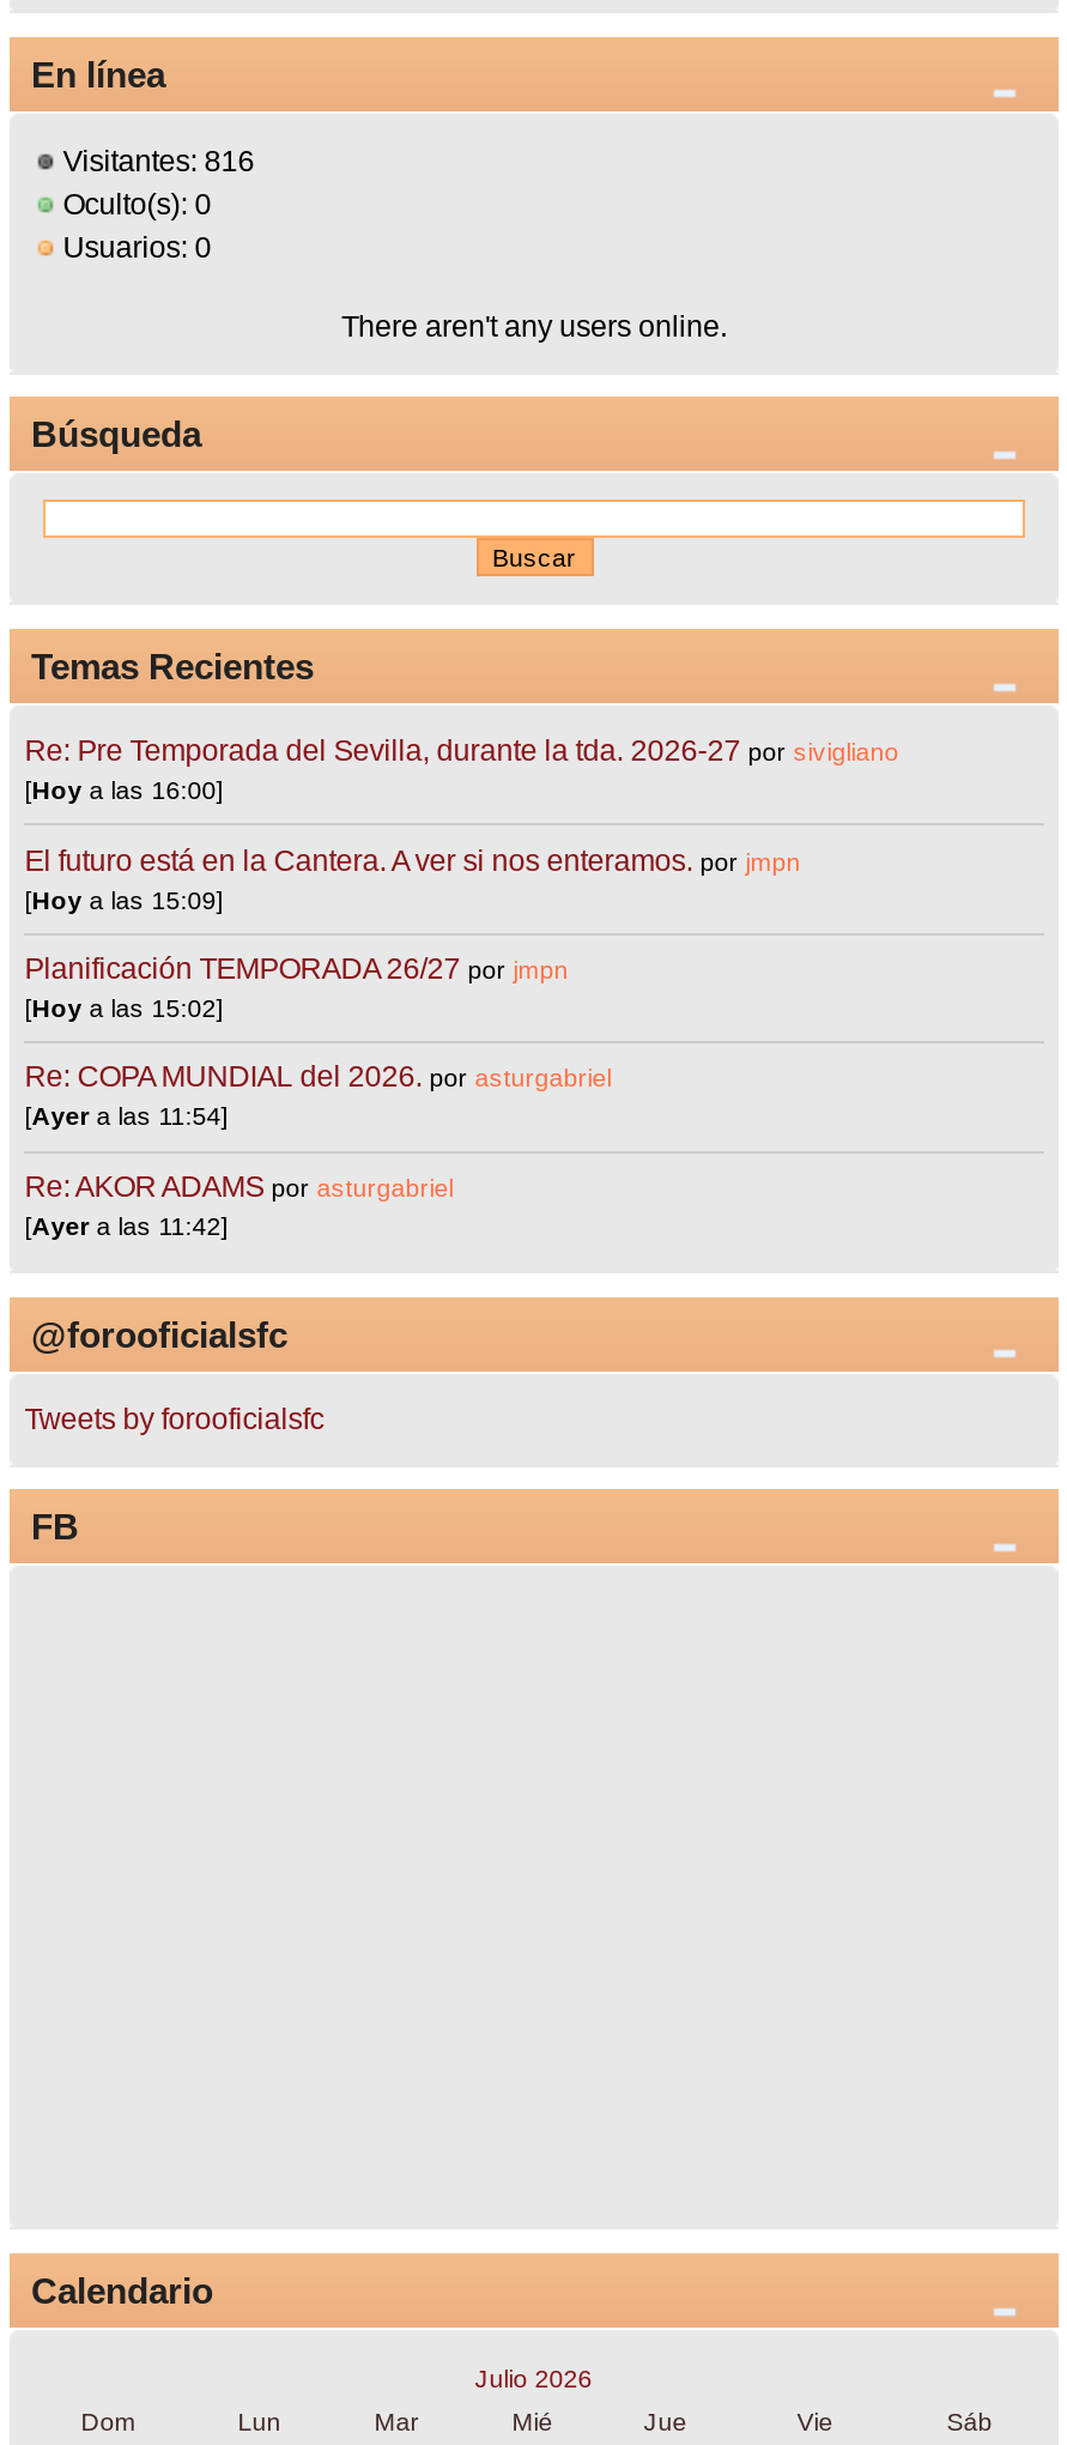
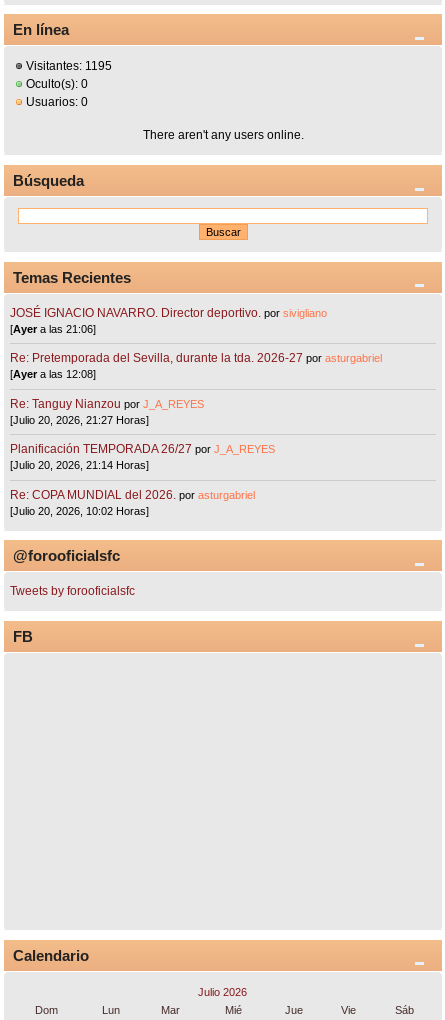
[56,144,254,177] Visitantes: 816 -> [23,59,112,73] Visitantes: 1195
[24,734,899,1021] Re: Pre Temporada del Sevilla, durante la tda. 2026-27 por sivigliano | [Hoy a las 16:00] | El futuro está en la Cantera. A ver si nos enteramos. por jmpn | [Hoy a las 15:09] | Planificación TEMPORADA 26/27 por jmpn | [Hoy a las 15:02] -> [10,306,382,471] JOSÉ IGNACIO NAVARRO. Director deportivo. por sivigliano | [Ayer a las 21:06] | Re: Pretemporada del Sevilla, durante la tda. 2026-27 por asturgabriel | [Ayer a las 12:08] | Re: Tanguy Nianzou por J_A_REYES | [Julio 20, 2026, 21:27 Horas] | Planificación TEMPORADA 26/27 por J_A_REYES | [Julio 20, 2026, 21:14 Horas]
moved [24,1061,611,1094] -> [10,488,255,502]: Re: COPA MUNDIAL del 2026. por asturgabriel
[24,1102,453,1239] [Ayer a las 11:54] | Re: AKOR ADAMS por asturgabriel | [Ayer a las 11:42] -> [10,505,149,517] [Julio 20, 2026, 10:02 Horas]

